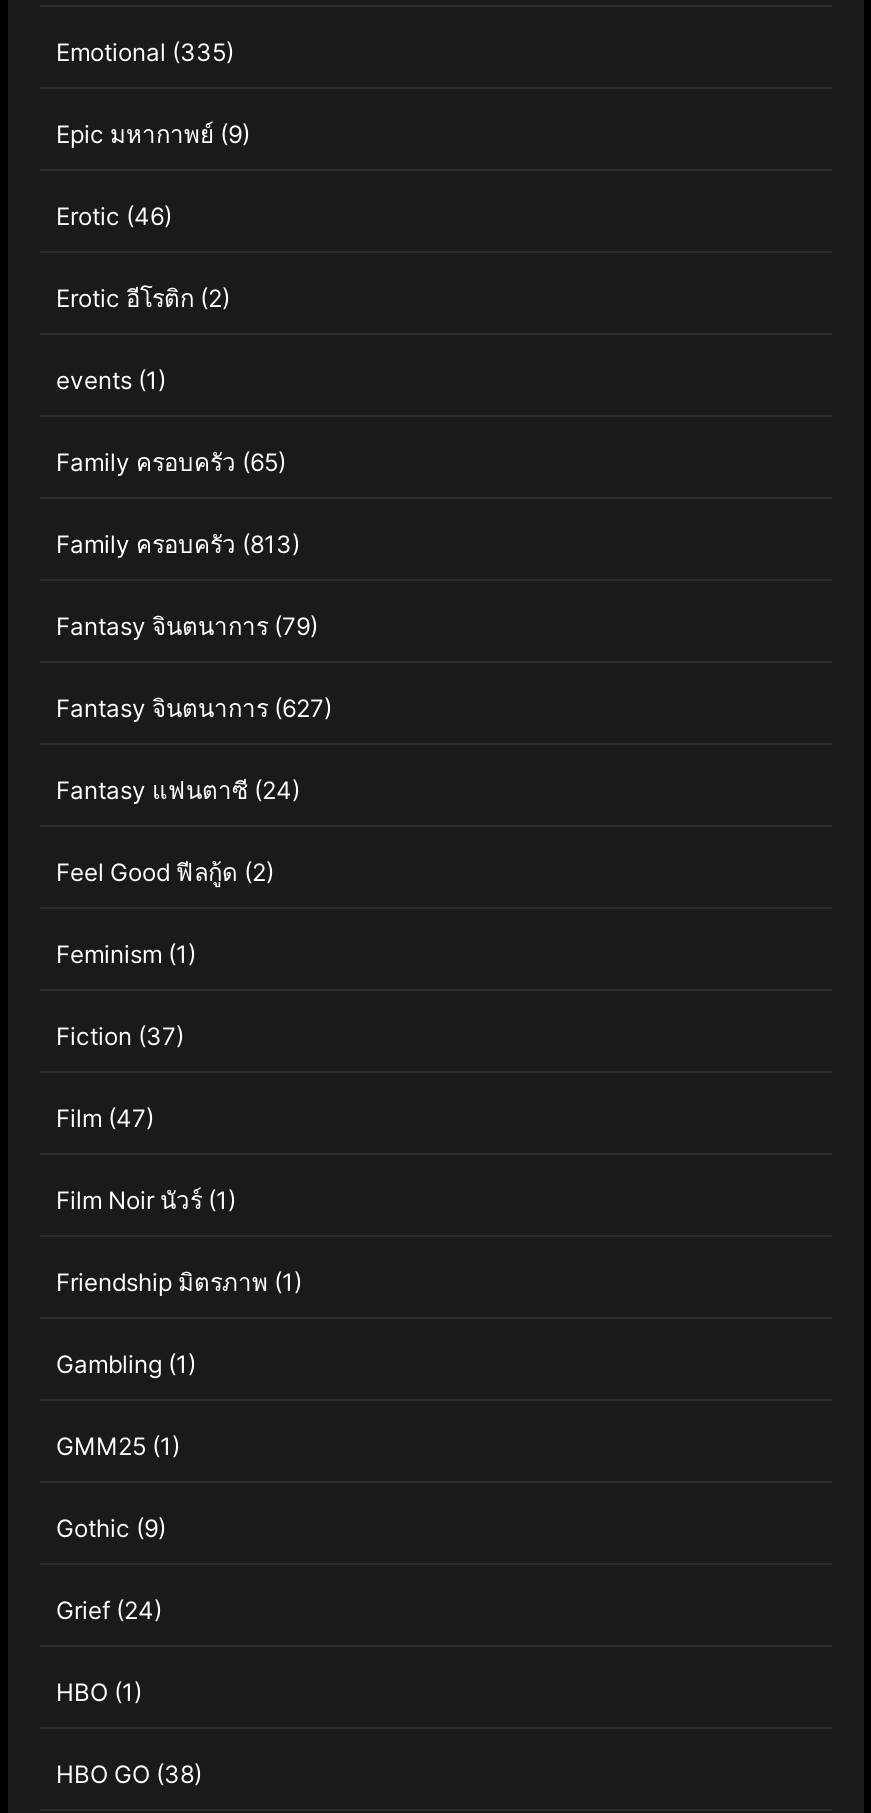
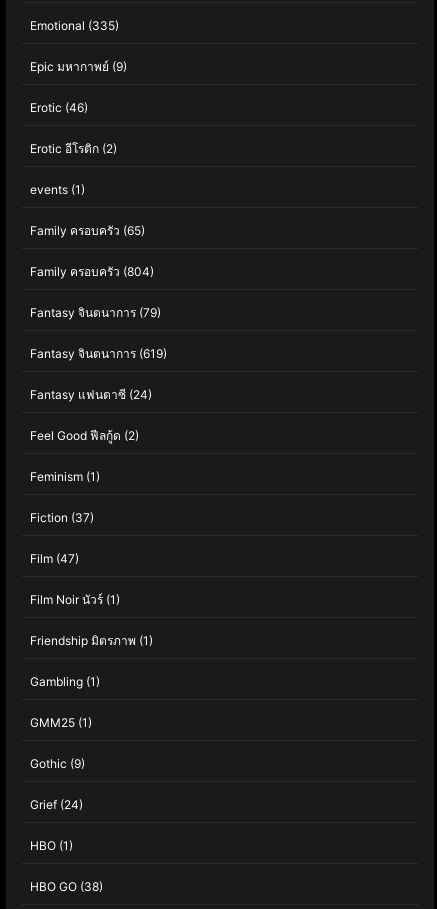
[56,529,300,559] Family ครอบครัว(813) -> [30,264,154,279] Family ครอบครัว(804)
[56,693,332,723] Fantasy จินตนาการ(627) -> [30,346,167,361] Fantasy จินตนาการ(619)

